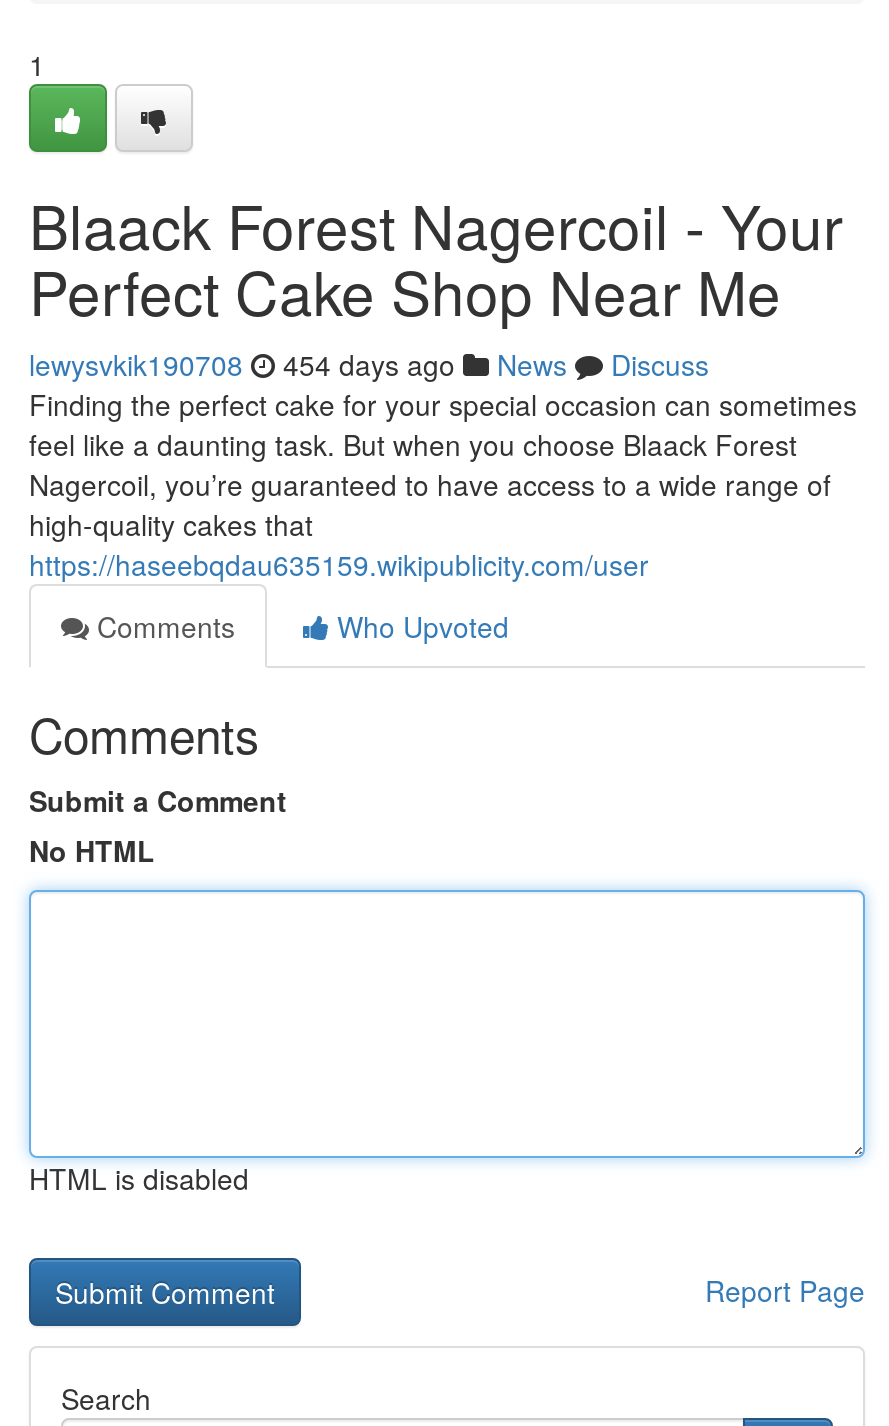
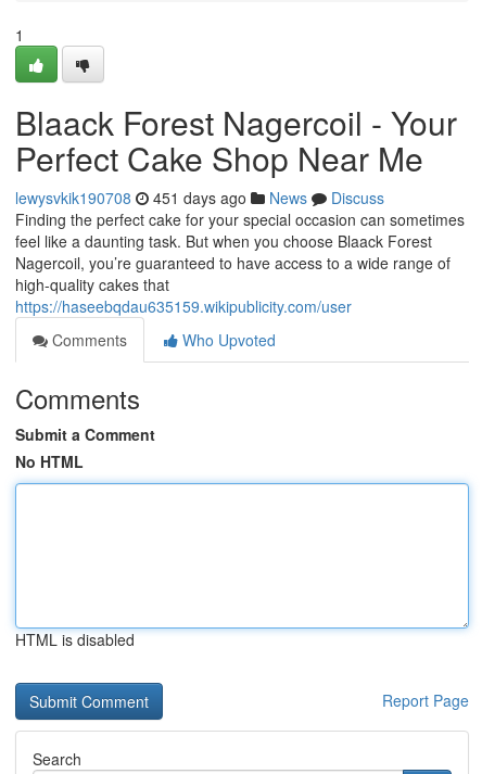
[29,344,709,384] lewysvkik190708 454 days ago News Discuss -> [15,187,384,208] lewysvkik190708 451 days ago News Discuss

